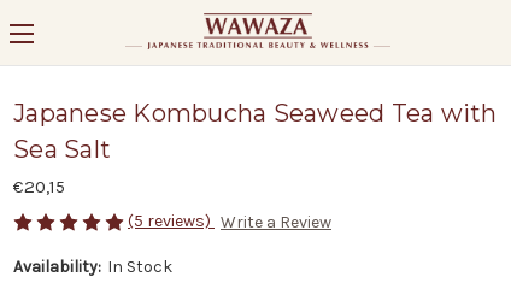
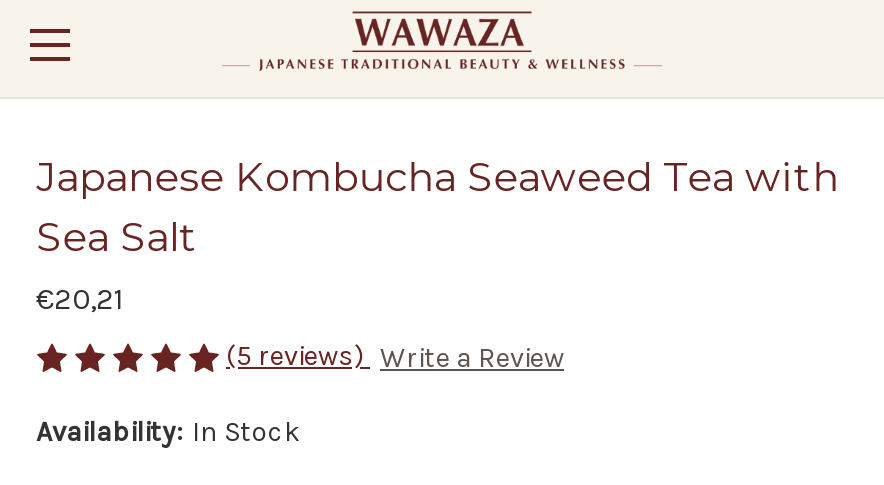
[13,176,65,197] €20,15 -> [36,281,124,317] €20,21

